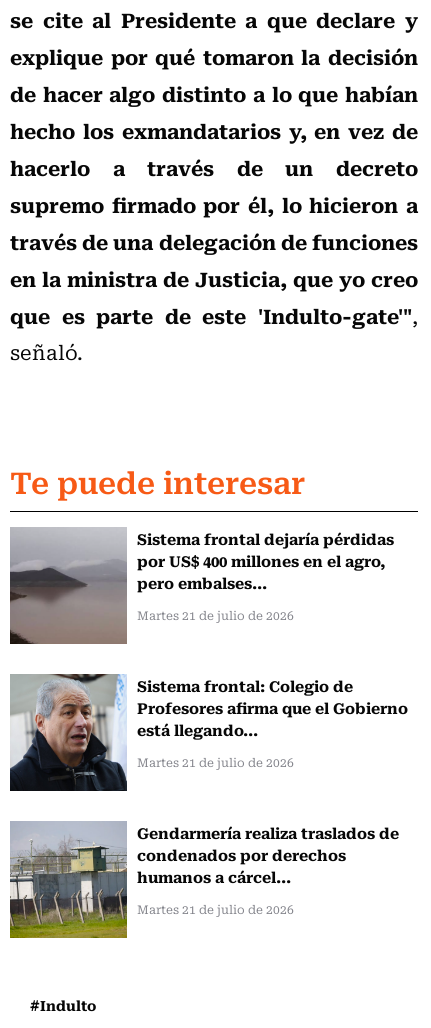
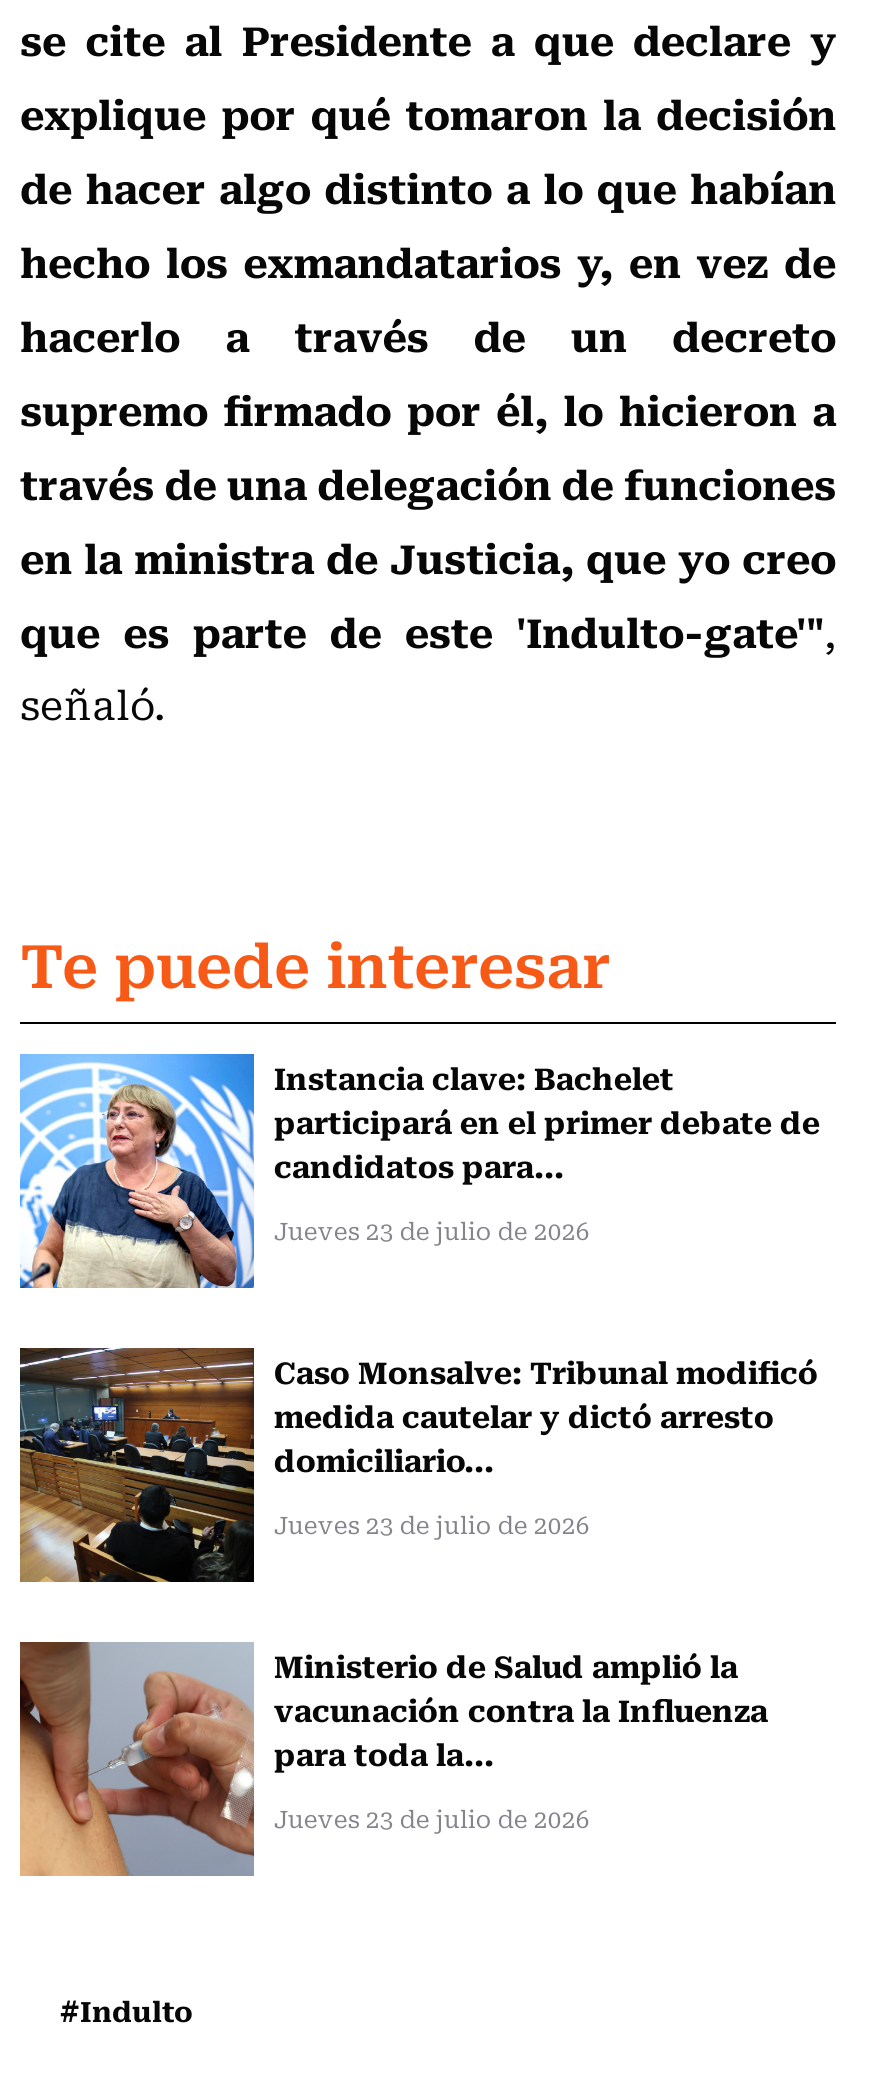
[9,526,394,645] [image] | Sistema frontal dejaría pérdidas | por US$ 400 millones en el agro, | pero embalses... -> [18,1052,820,1290] [image] | Instancia clave: Bachelet | participará en el primer debate de | candidatos para...
[137,606,294,624] Martes 21 de julio de 2026 -> [274,1212,590,1248] Jueves 23 de julio de 2026
[9,673,408,792] [image] | Sistema frontal: Colegio de | Profesores afirma que el Gobierno | está llegando... -> [18,1346,818,1584] [image] | Caso Monsalve: Tribunal modificó | medida cautelar y dictó arresto | domiciliario...
[137,753,294,771] Martes 21 de julio de 2026 -> [274,1506,590,1542] Jueves 23 de julio de 2026
[9,820,399,939] [image] | Gendarmería realiza traslados de | condenados por derechos | humanos a cárcel... -> [18,1640,768,1878] [image] | Ministerio de Salud amplió la | vacunación contra la Influenza | para toda la...
[137,900,294,918] Martes 21 de julio de 2026 -> [274,1800,590,1836] Jueves 23 de julio de 2026

